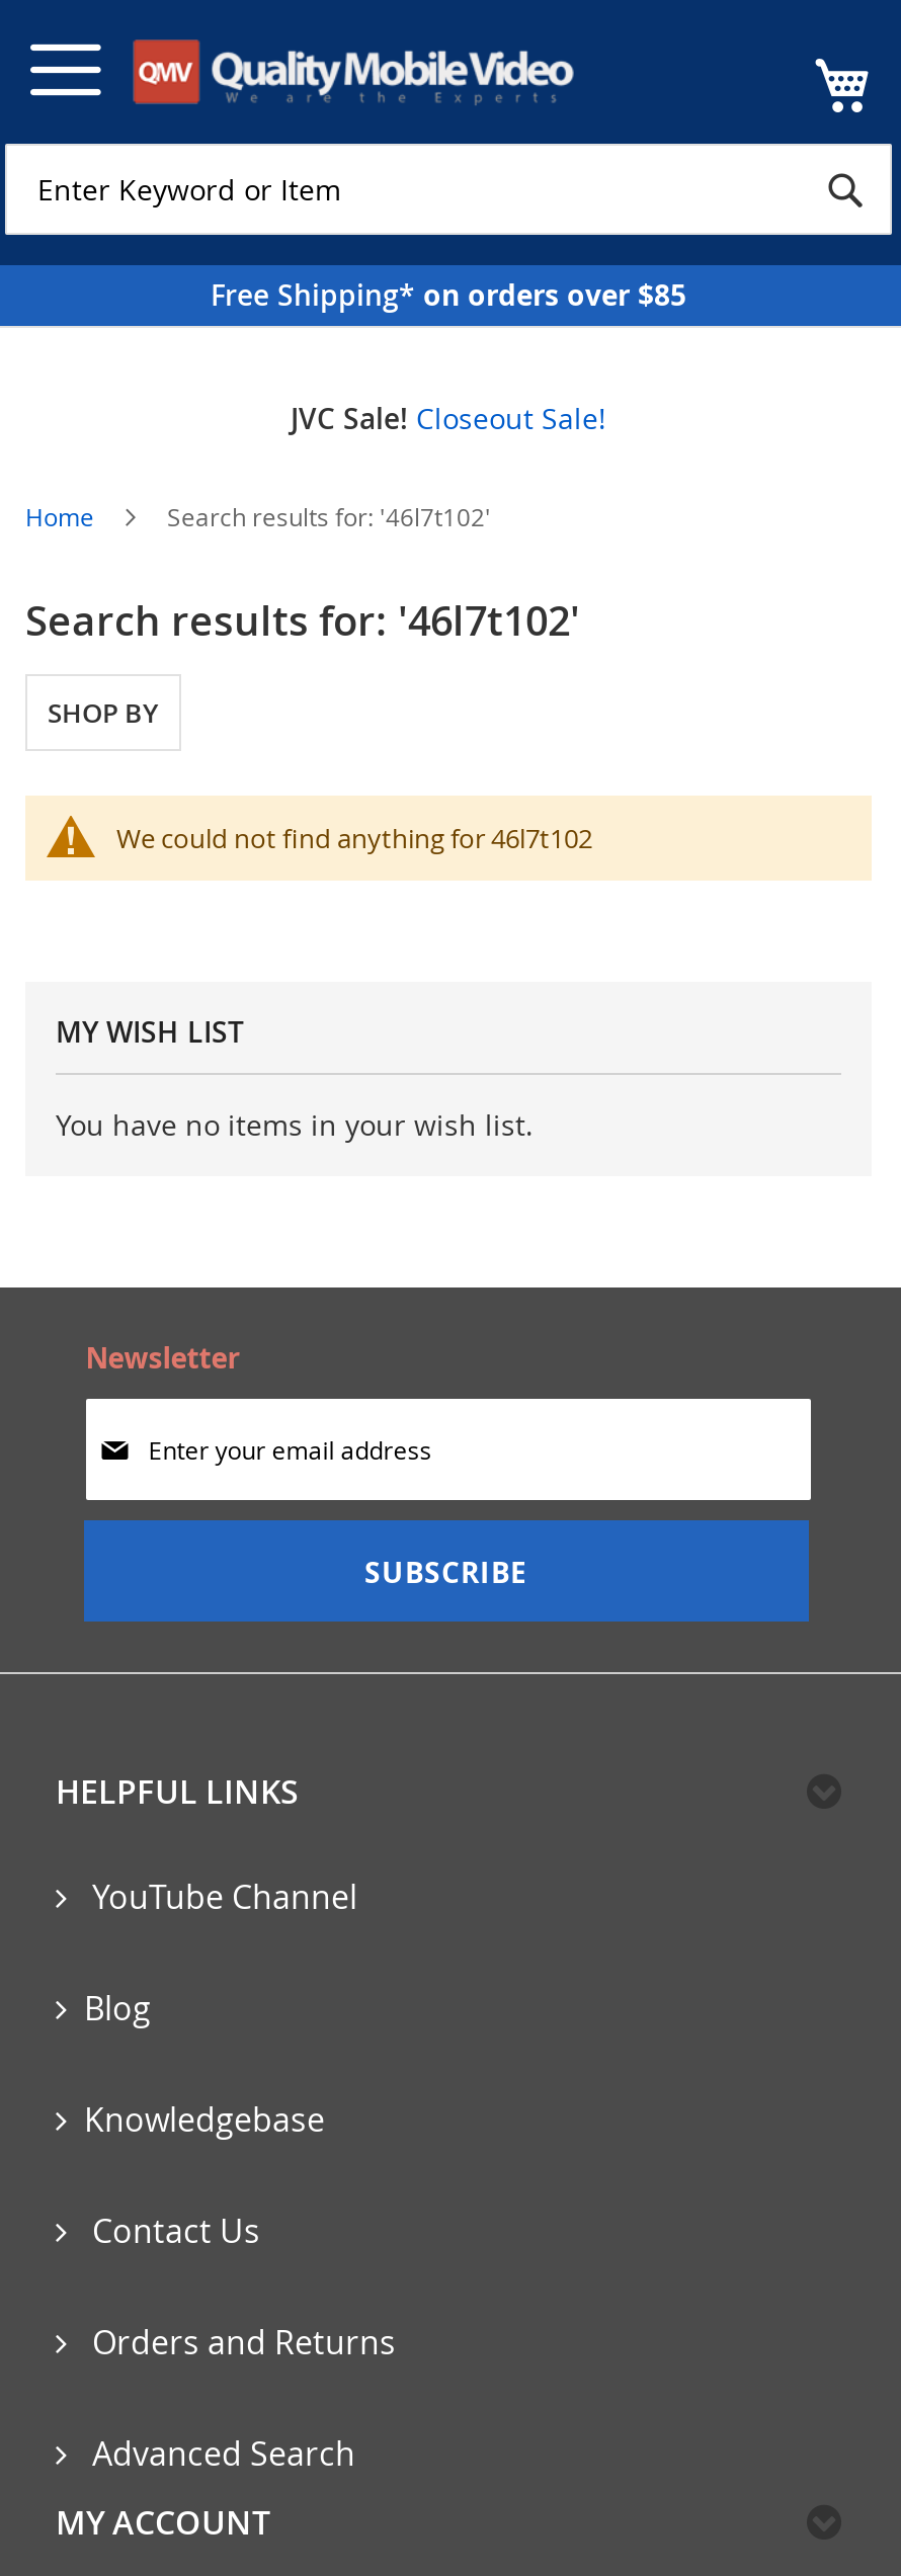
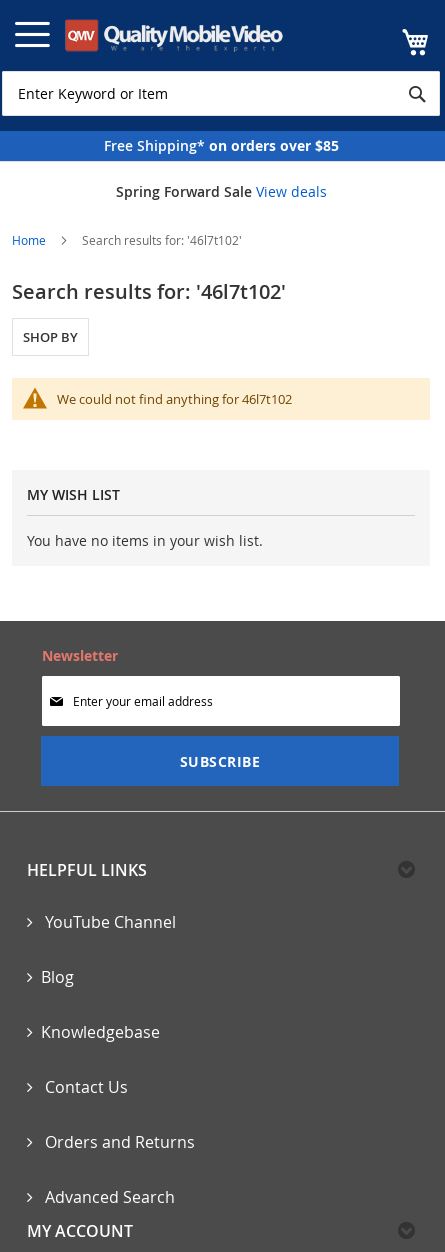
[291,399,606,438] JVC Sale! Closeout Sale! -> [115,182,326,201] Spring Forward Sale View deals

